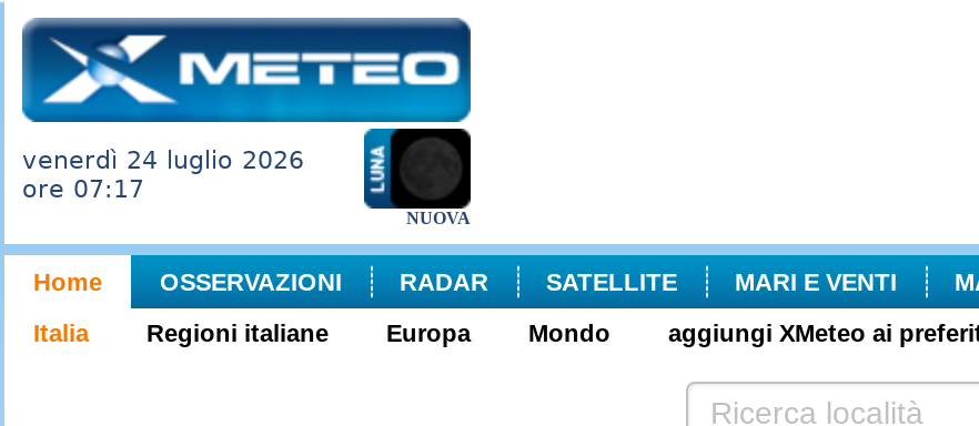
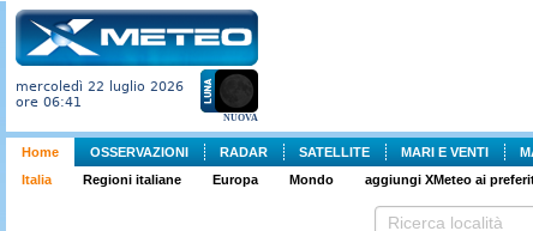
[22,146,304,175] venerdì 24 luglio 2026 -> [16,79,184,95] mercoledì 22 luglio 2026
[22,175,144,204] ore 07:17 -> [16,95,82,110] ore 06:41

